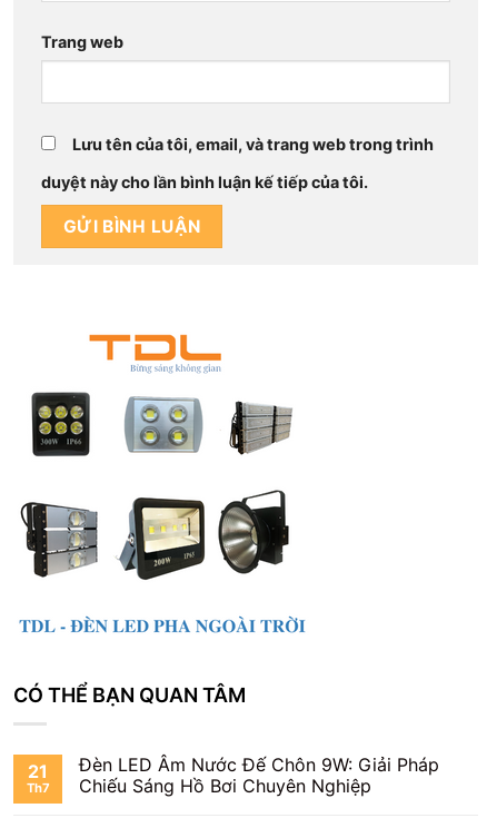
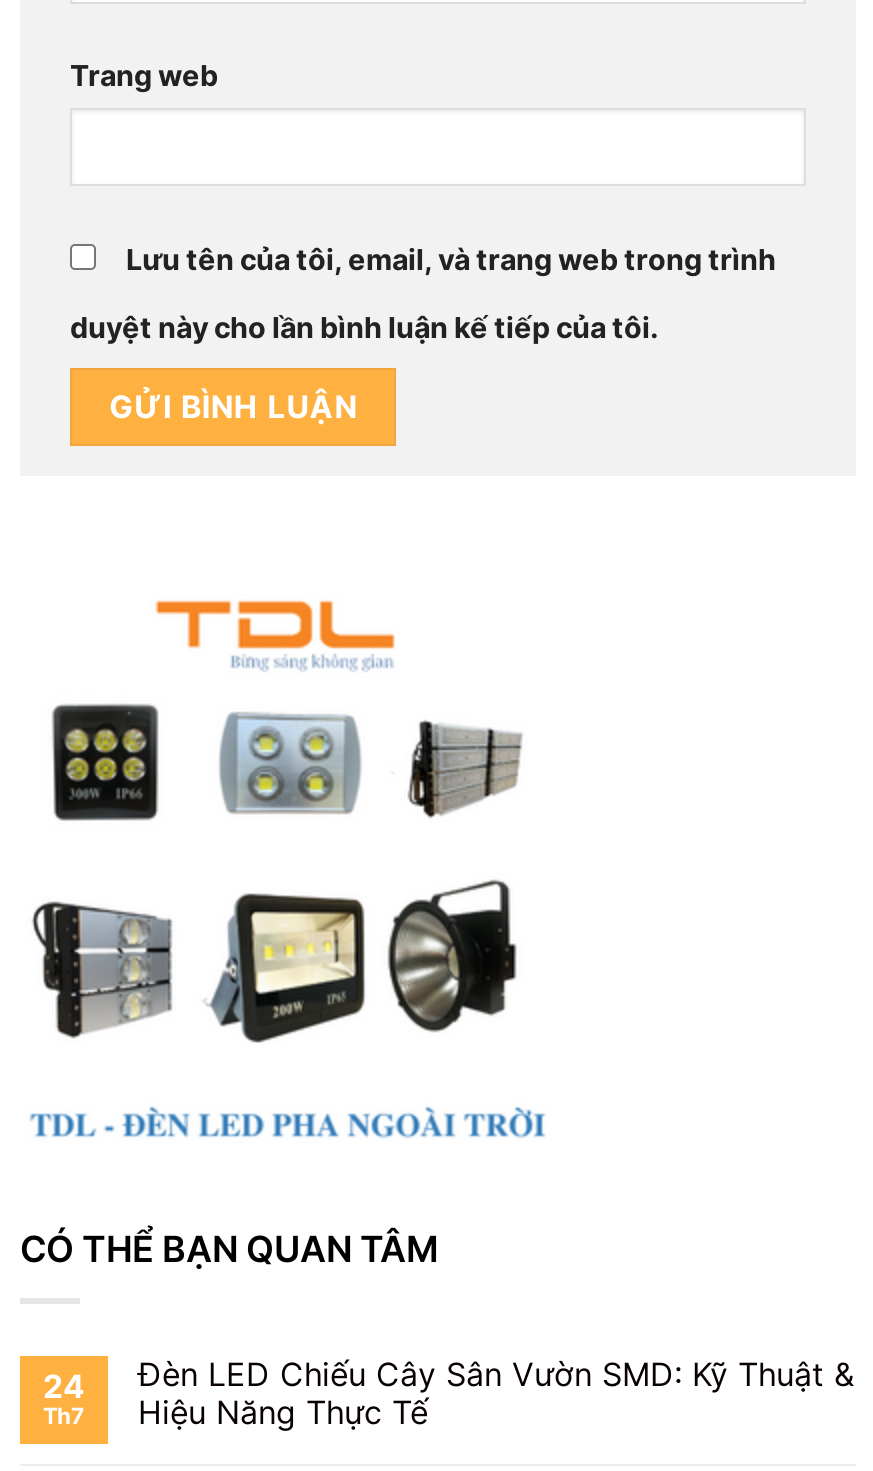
[79,753,439,796] Đèn LED Âm Nước Đế Chôn 9W: Giải Pháp | Chiếu Sáng Hồ Bơi Chuyên Nghiệp -> [138,1353,854,1431] Đèn LED Chiếu Cây Sân Vườn SMD: Kỹ Thuật & | Hiệu Năng Thực Tế
[28,760,48,782] 21 -> [43,1365,85,1405] 24

